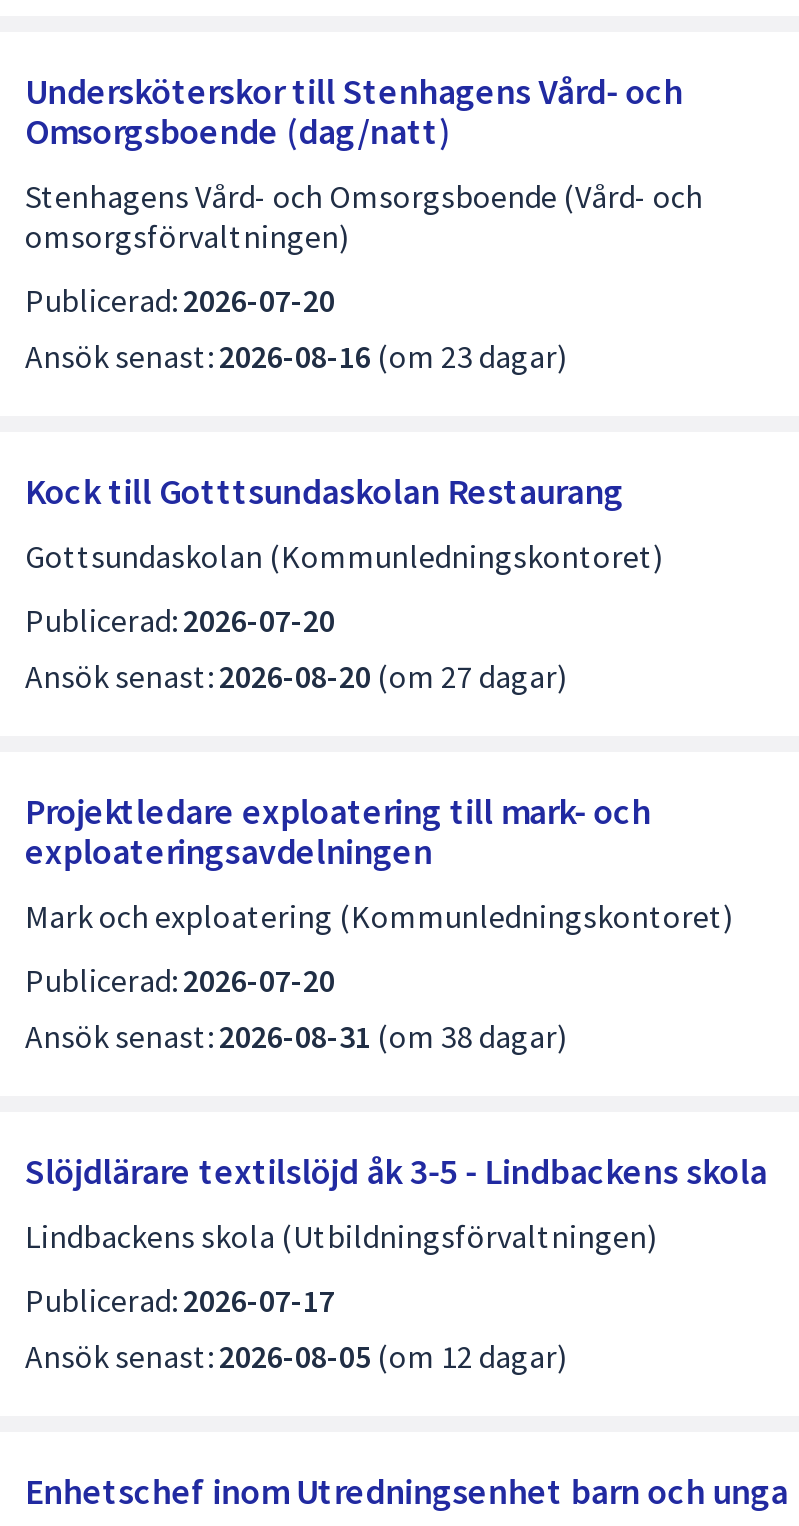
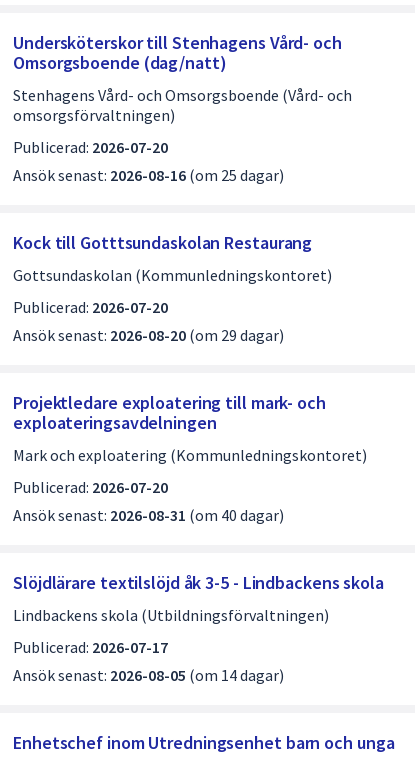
[25,336,567,376] Ansök senast: 2026-08-16 (om 23 dagar) -> [13,165,284,185] Ansök senast: 2026-08-16 (om 25 dagar)
[25,656,567,696] Ansök senast: 2026-08-20 (om 27 dagar) -> [13,325,284,345] Ansök senast: 2026-08-20 (om 29 dagar)
[25,1016,567,1056] Ansök senast: 2026-08-31 (om 38 dagar) -> [13,505,284,525] Ansök senast: 2026-08-31 (om 40 dagar)
[25,1336,567,1376] Ansök senast: 2026-08-05 (om 12 dagar) -> [13,665,284,685] Ansök senast: 2026-08-05 (om 14 dagar)

